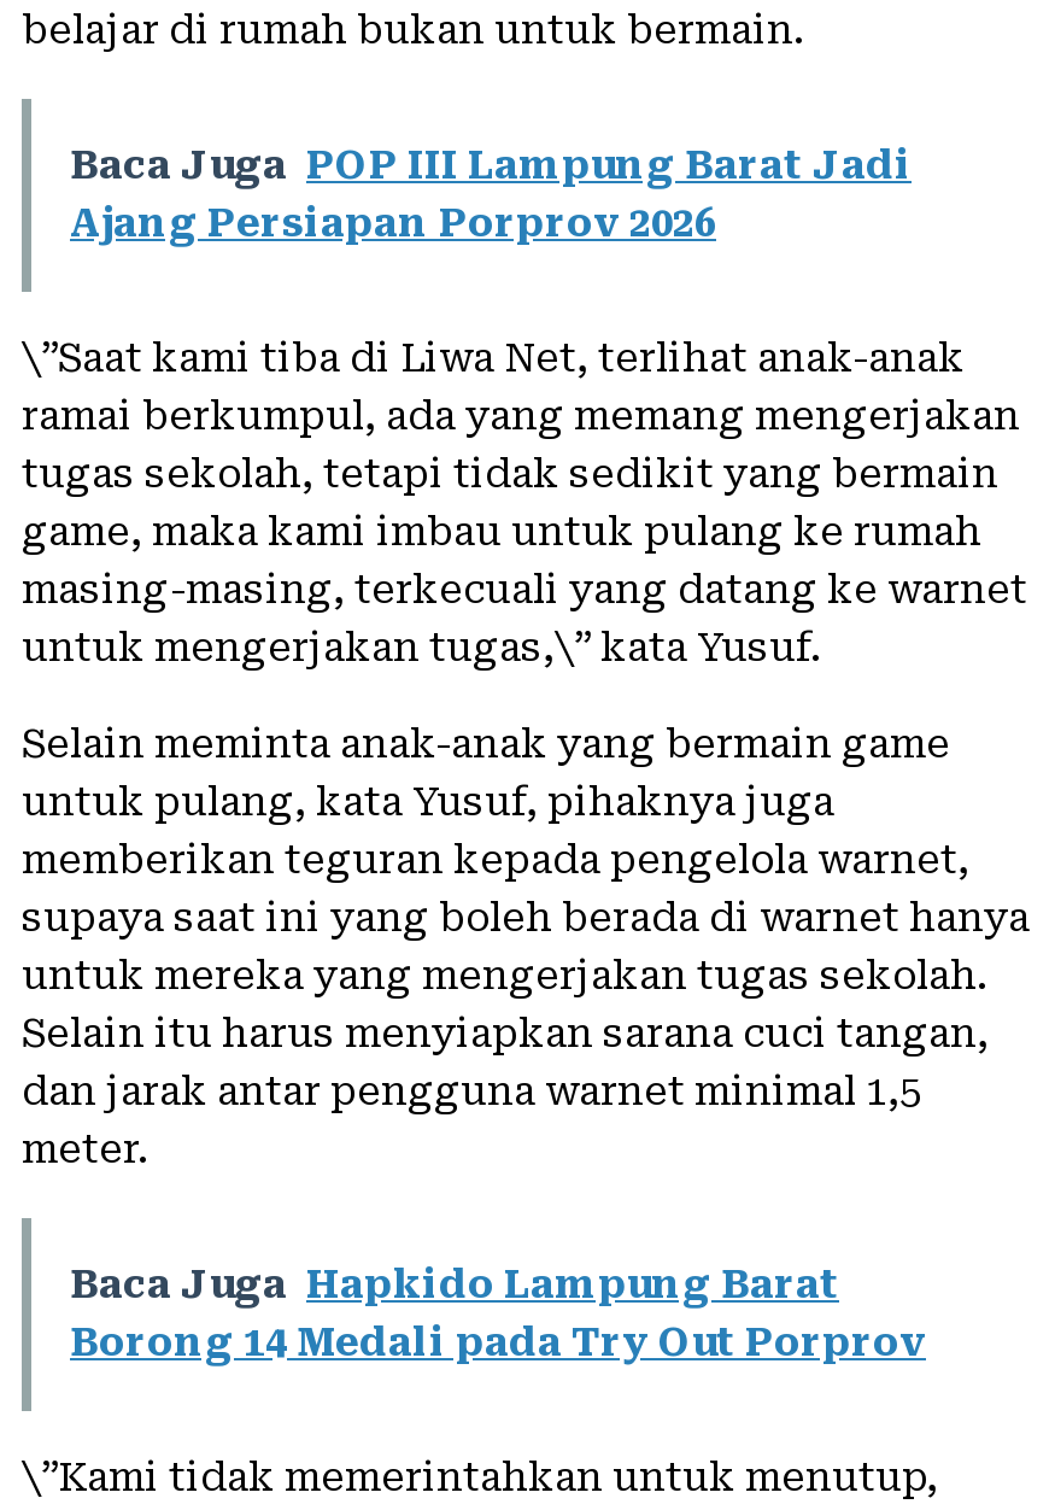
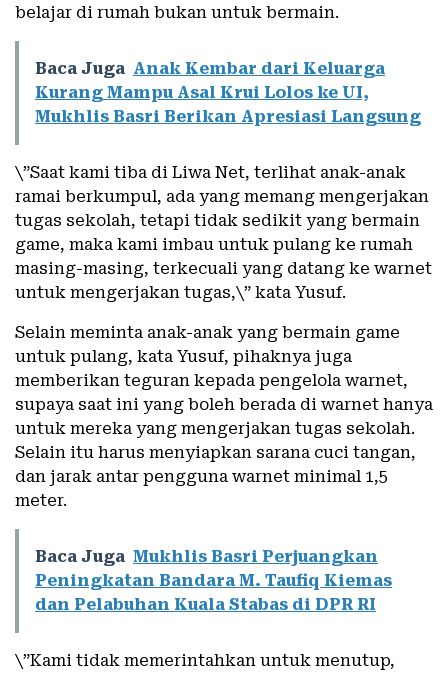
[70,143,912,247] Baca Juga POP III Lampung Barat Jadi | Ajang Persiapan Porprov 2026 -> [35,59,421,126] Baca Juga Anak Kembar dari Keluarga | Kurang Mampu Asal Krui Lolos ke UI, | Mukhlis Basri Berikan Apresiasi Langsung
[70,1263,926,1366] Baca Juga Hapkido Lampung Barat | Borong 14 Medali pada Try Out Porprov -> [35,547,392,614] Baca Juga Mukhlis Basri Perjuangkan | Peningkatan Bandara M. Taufiq Kiemas | dan Pelabuhan Kuala Stabas di DPR RI

